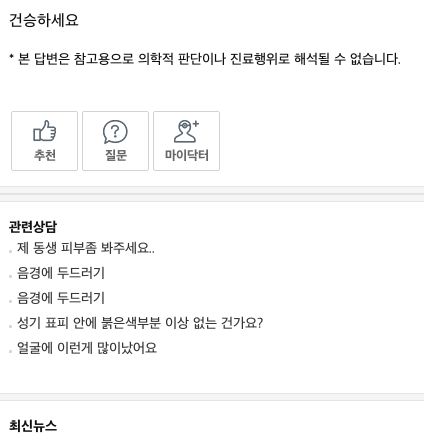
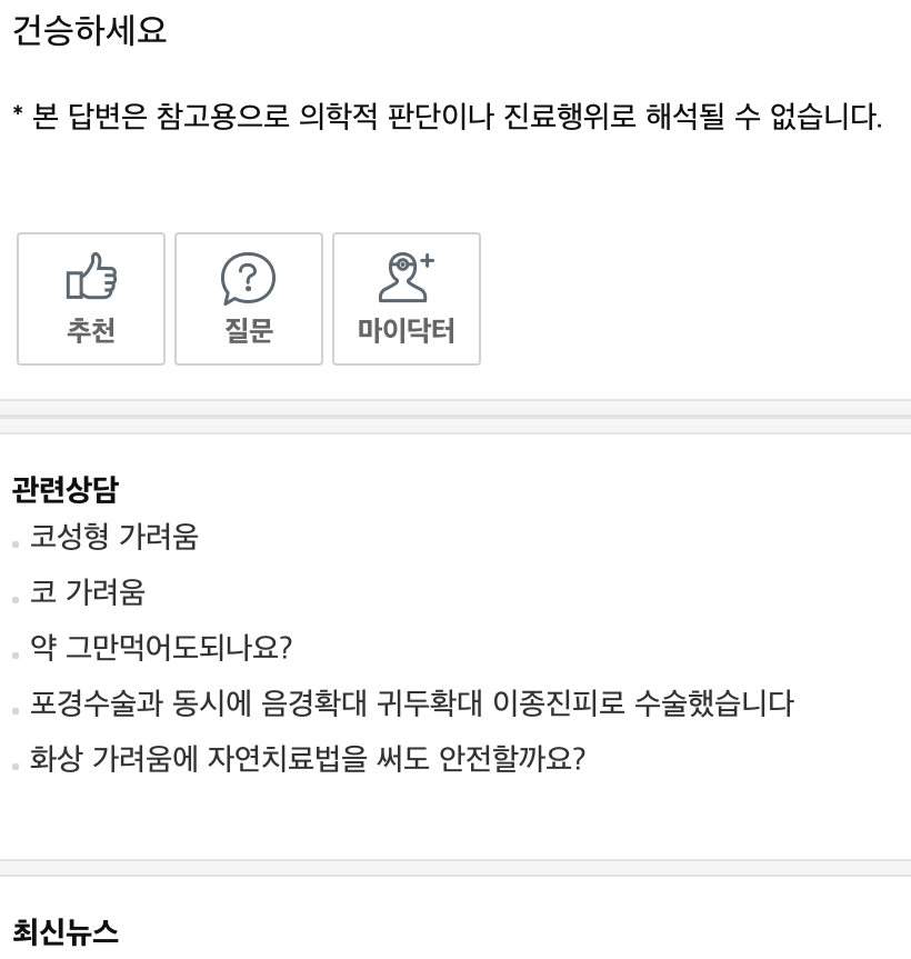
[17,240,155,257] 제 동생 피부좀 봐주세요.. -> [30,519,199,557] 코성형 가려움
[17,265,105,282] 음경에 두드러기 -> [30,575,146,612] 코 가려움
[17,290,105,307] 음경에 두드러기 -> [30,630,292,668] 약 그만먹어도되나요?
[17,315,263,332] 성기 표피 안에 붉은색부분 이상 없는 건가요? -> [30,686,794,723] 포경수술과 동시에 음경확대 귀두확대 이종진피로 수술했습니다
[17,340,157,357] 얼굴에 이런게 많이났어요 -> [30,741,585,779] 화상 가려움에 자연치료법을 써도 안전할까요?

